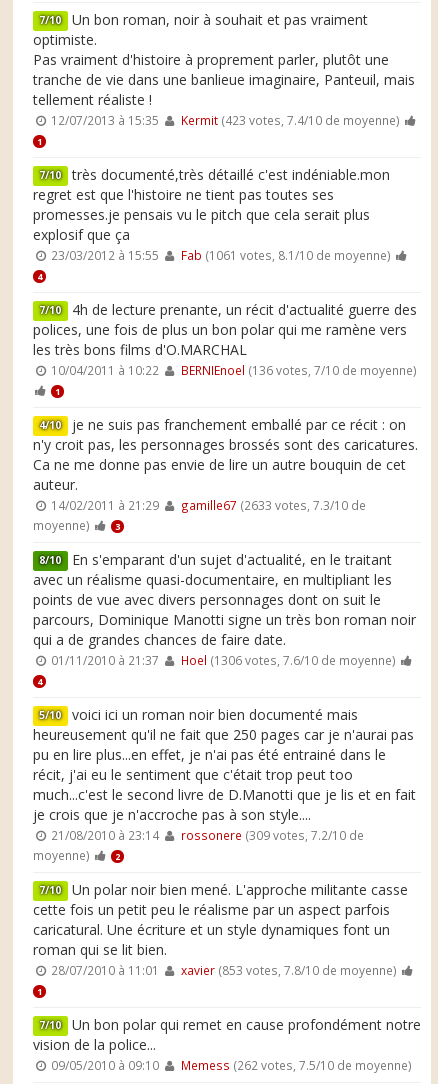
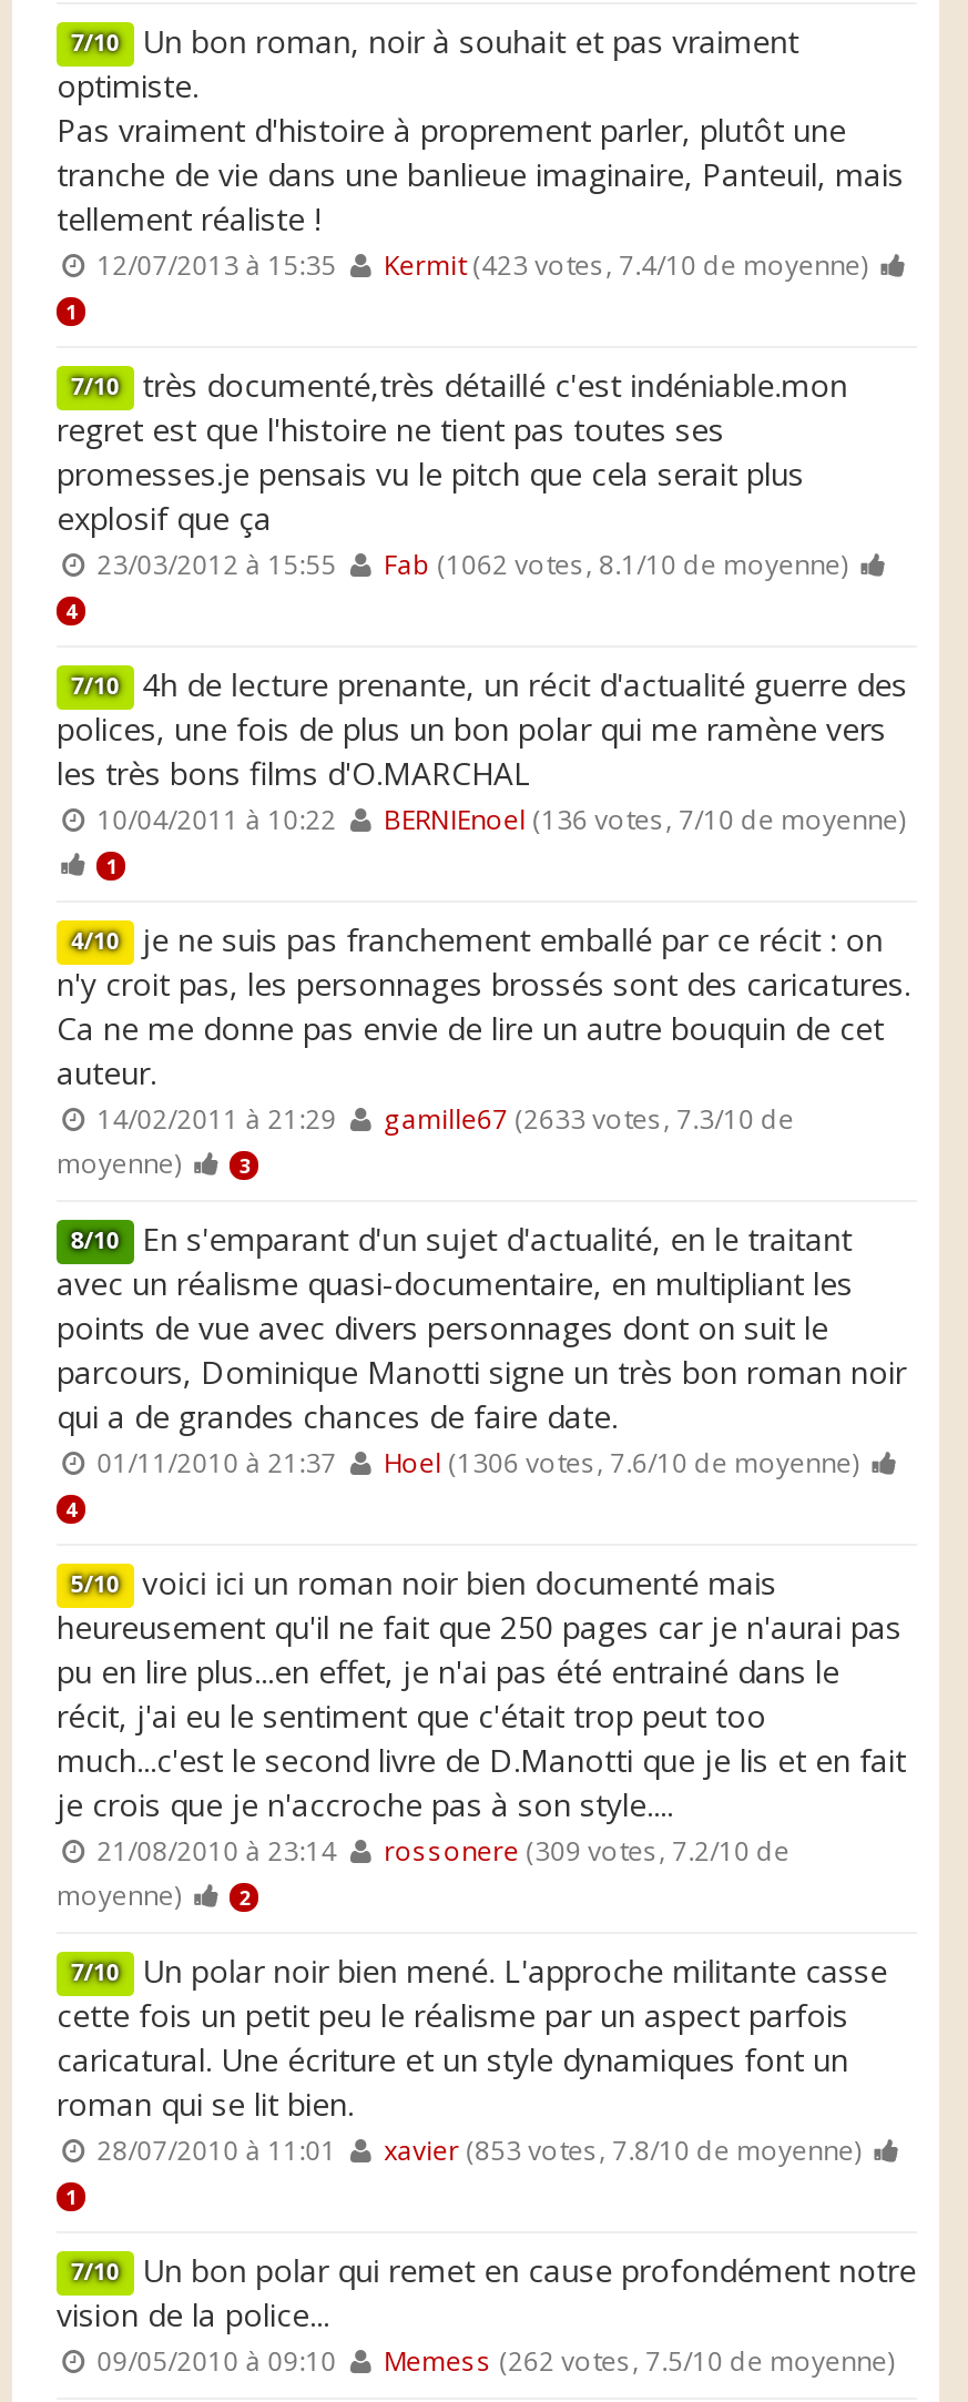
[181,246,391,262] Fab (1061 votes, 8.1/10 de moyenne) -> [384,544,850,580] Fab (1062 votes, 8.1/10 de moyenne)

